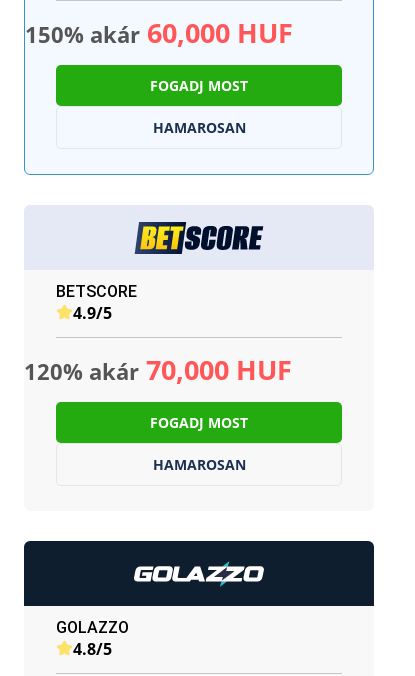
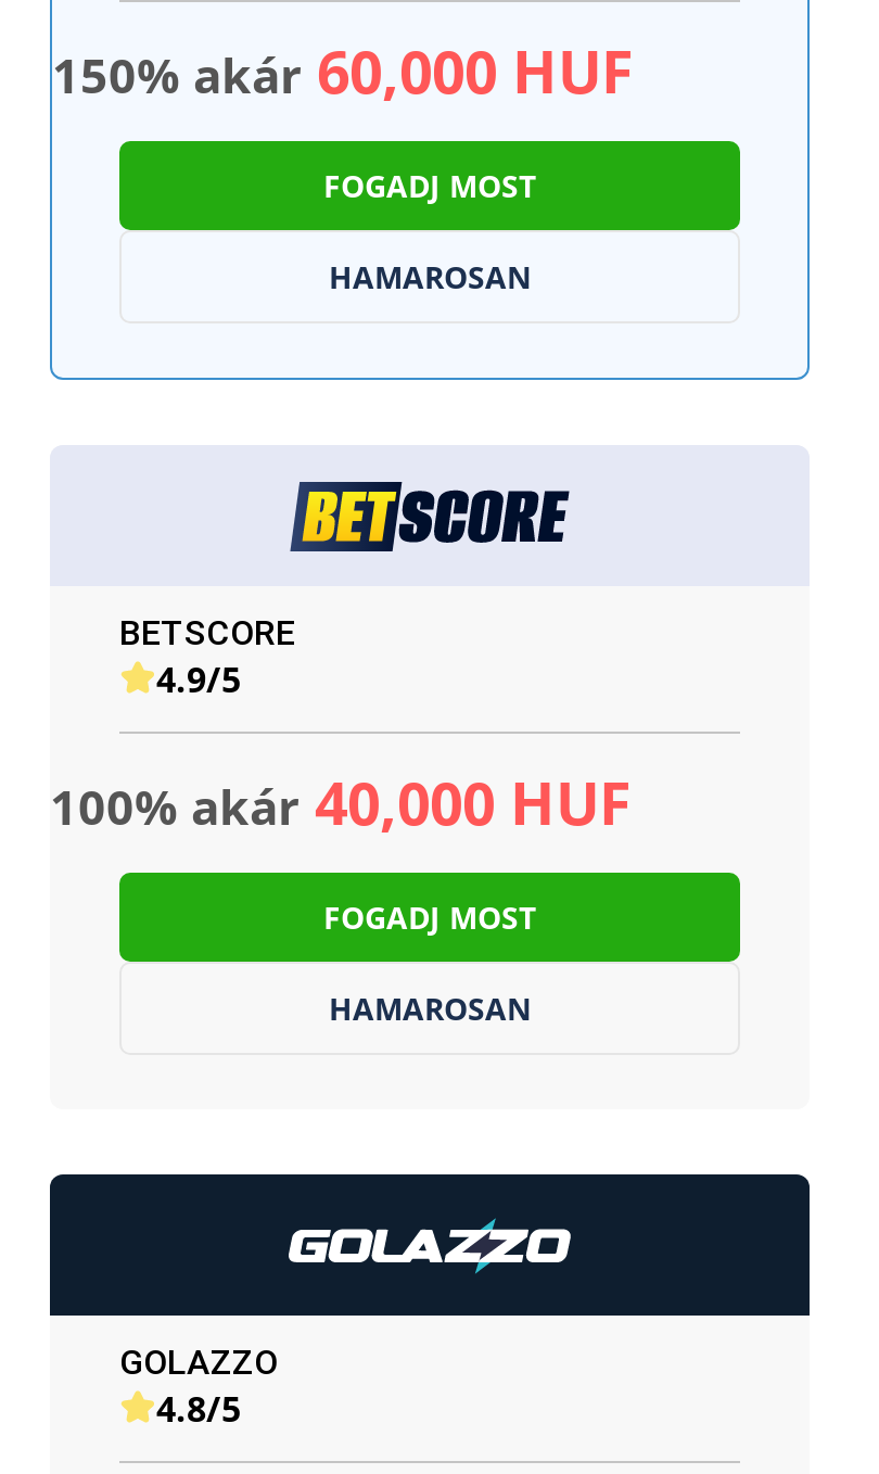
[24,351,292,388] 120% akár 70,000 HUF -> [50,762,632,842] 100% akár 40,000 HUF

